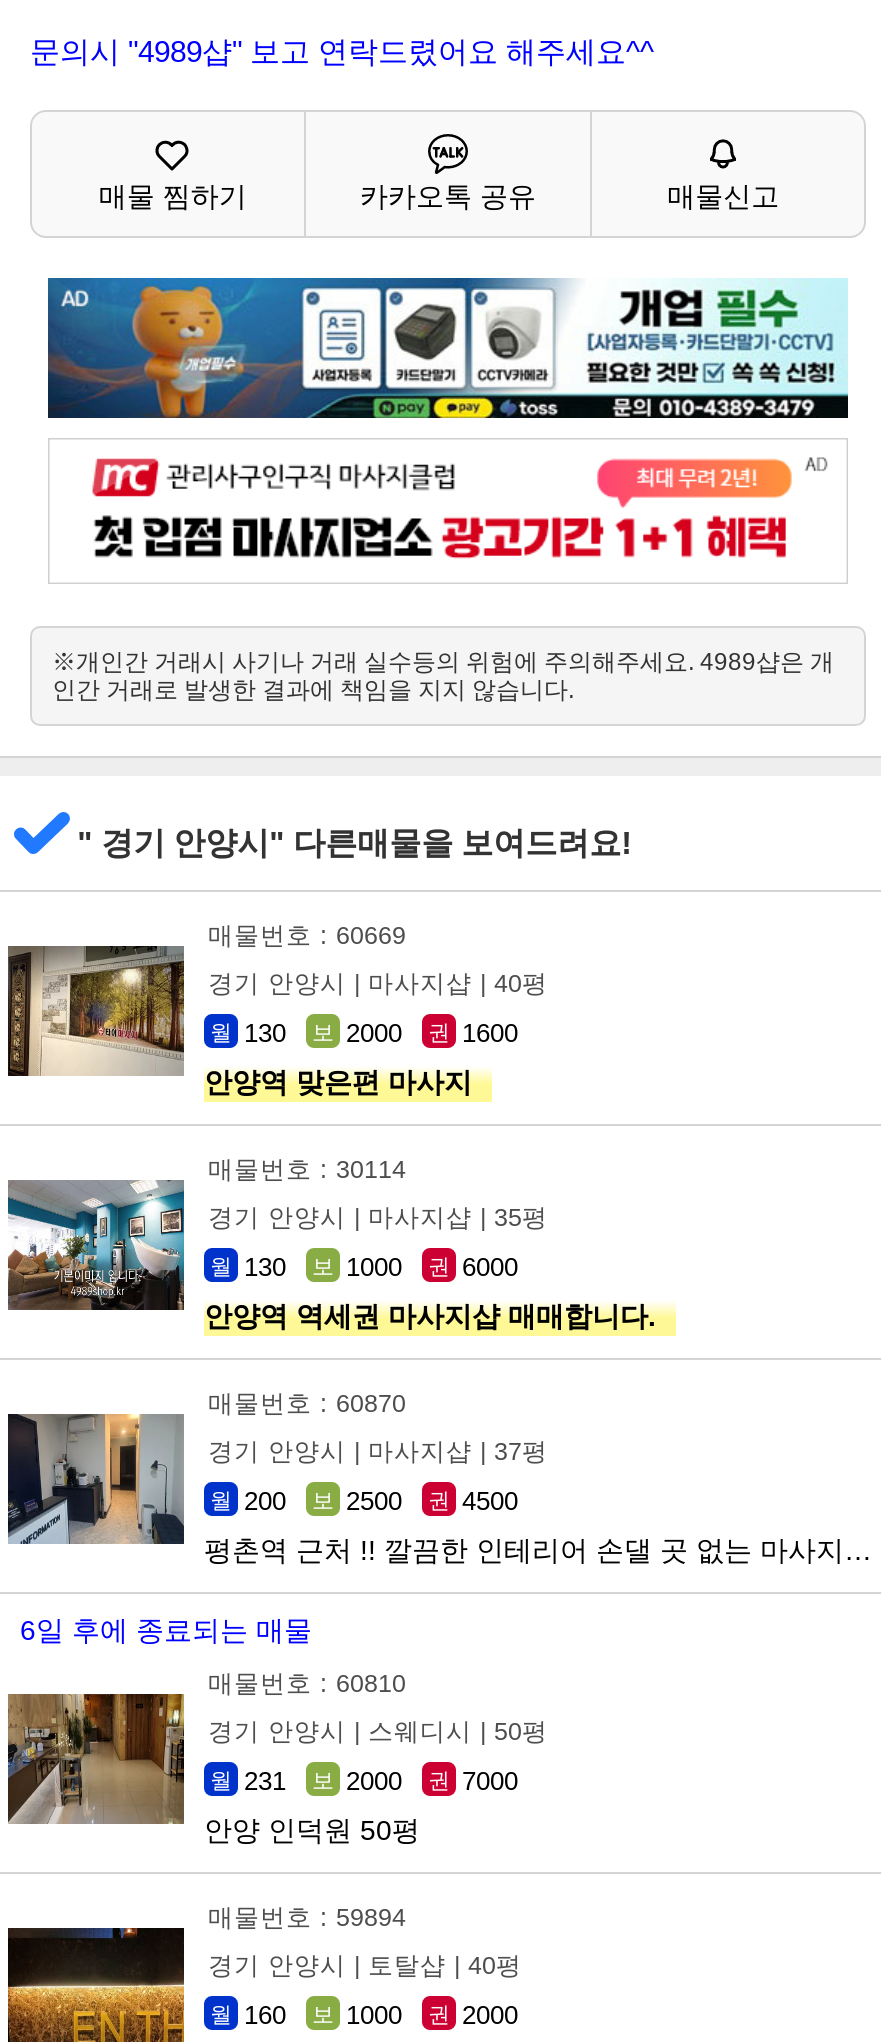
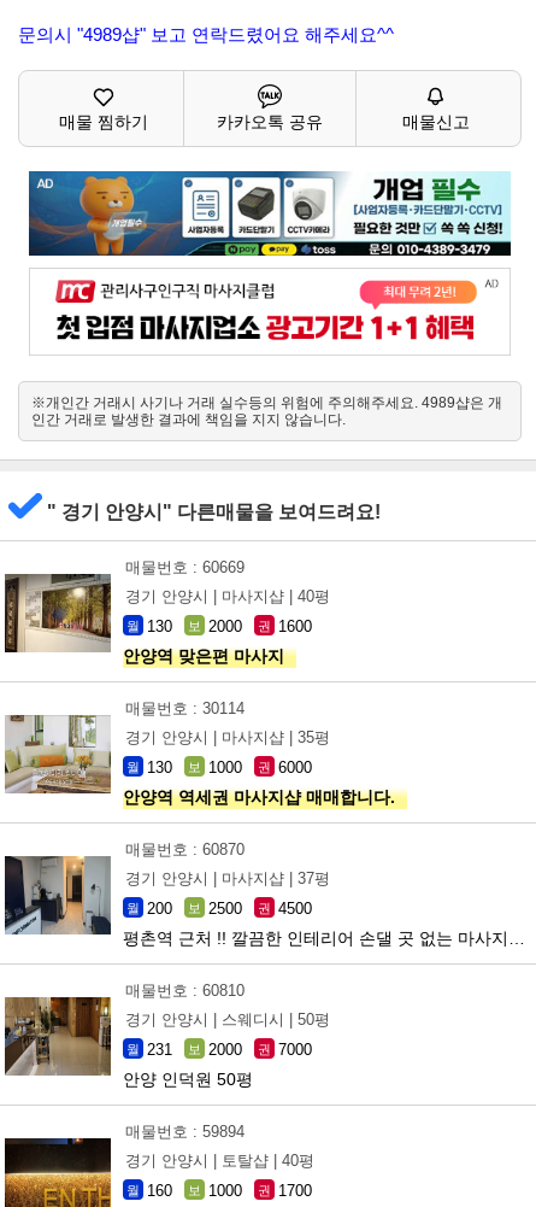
[6,1180,186,1312] [image] -> [4,715,112,795] [image]
[20,1613,312,1645] 6일 후에 종료되는 매물 -> none
[210,1999,518,2029] 월 160 보 1000 권 2000 -> [126,1181,312,1199] 월 160 보 1000 권 1700

